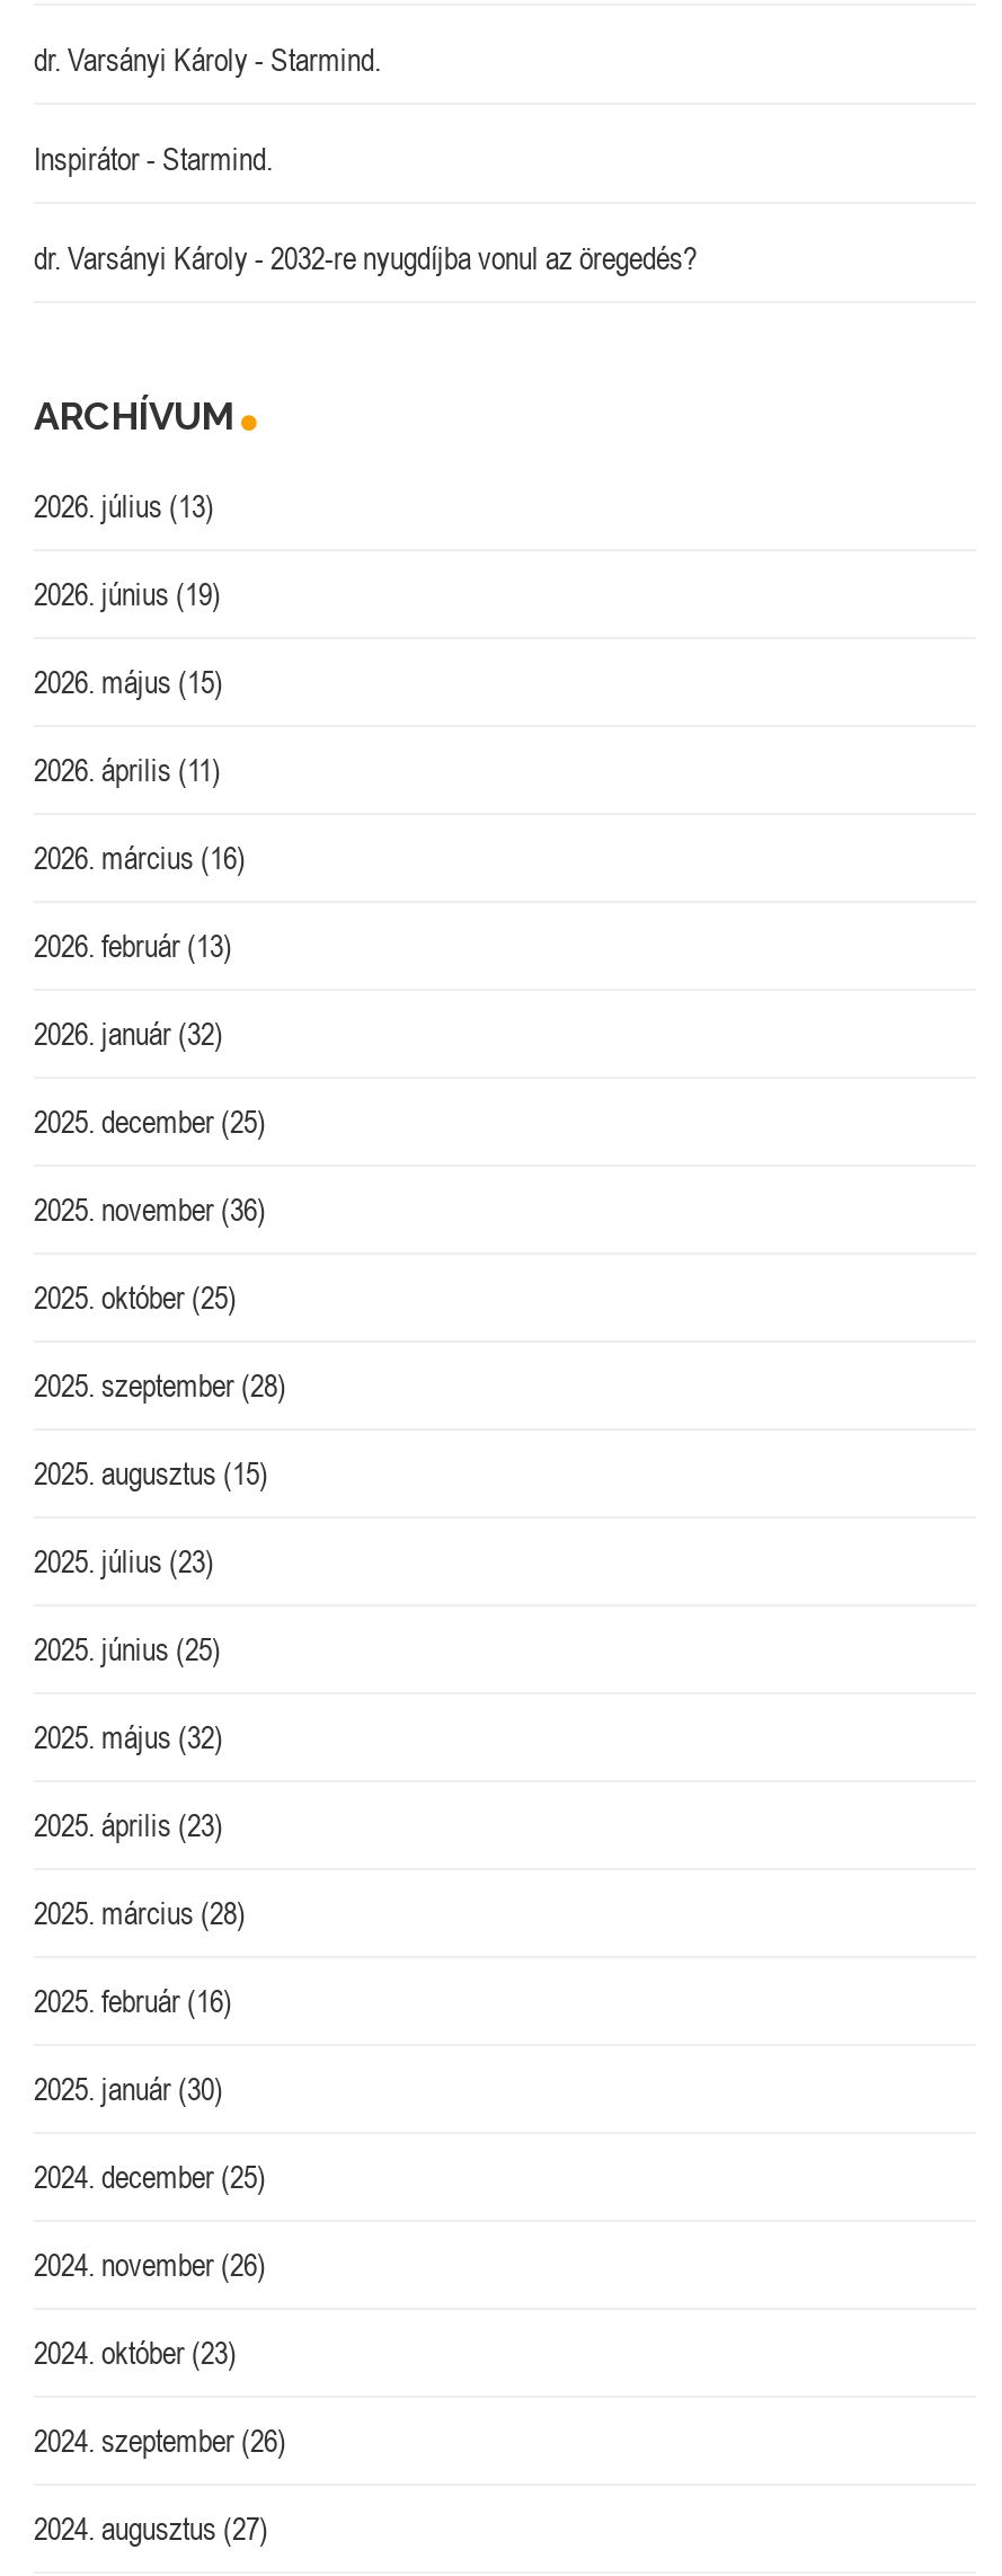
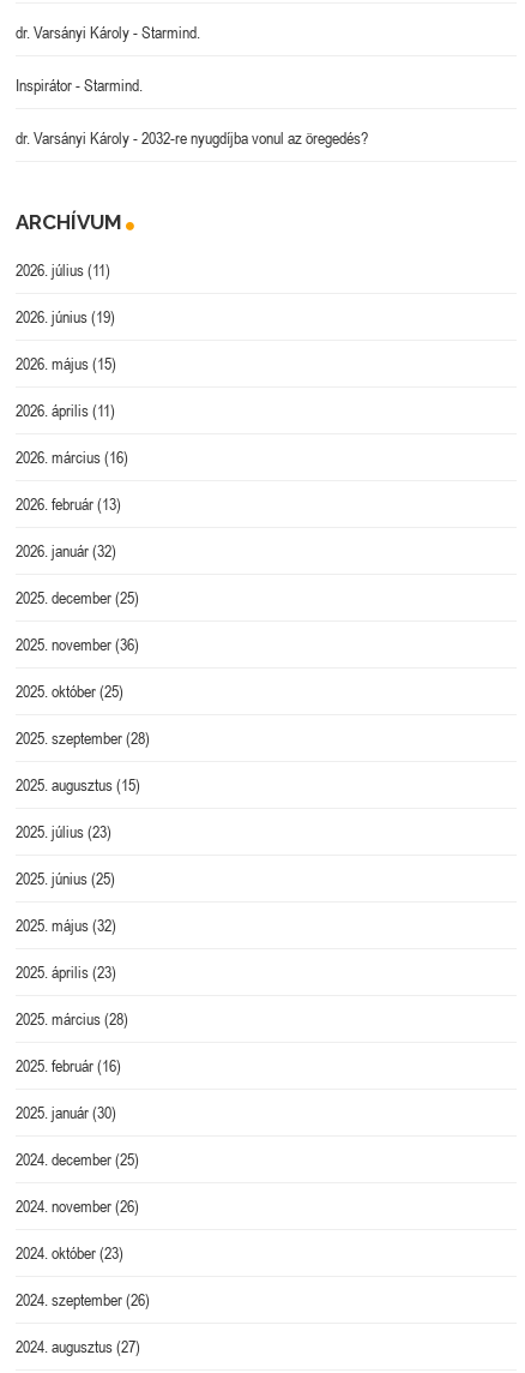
[34,487,214,523] 2026. július (13) -> [16,260,110,279] 2026. július (11)

